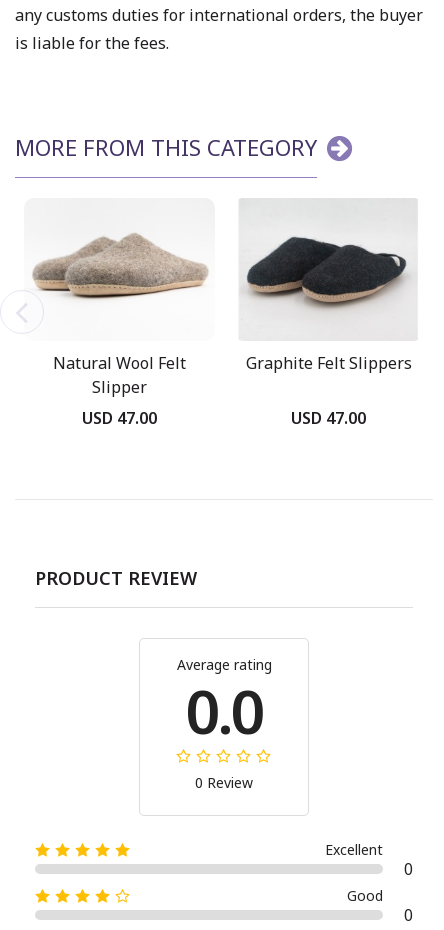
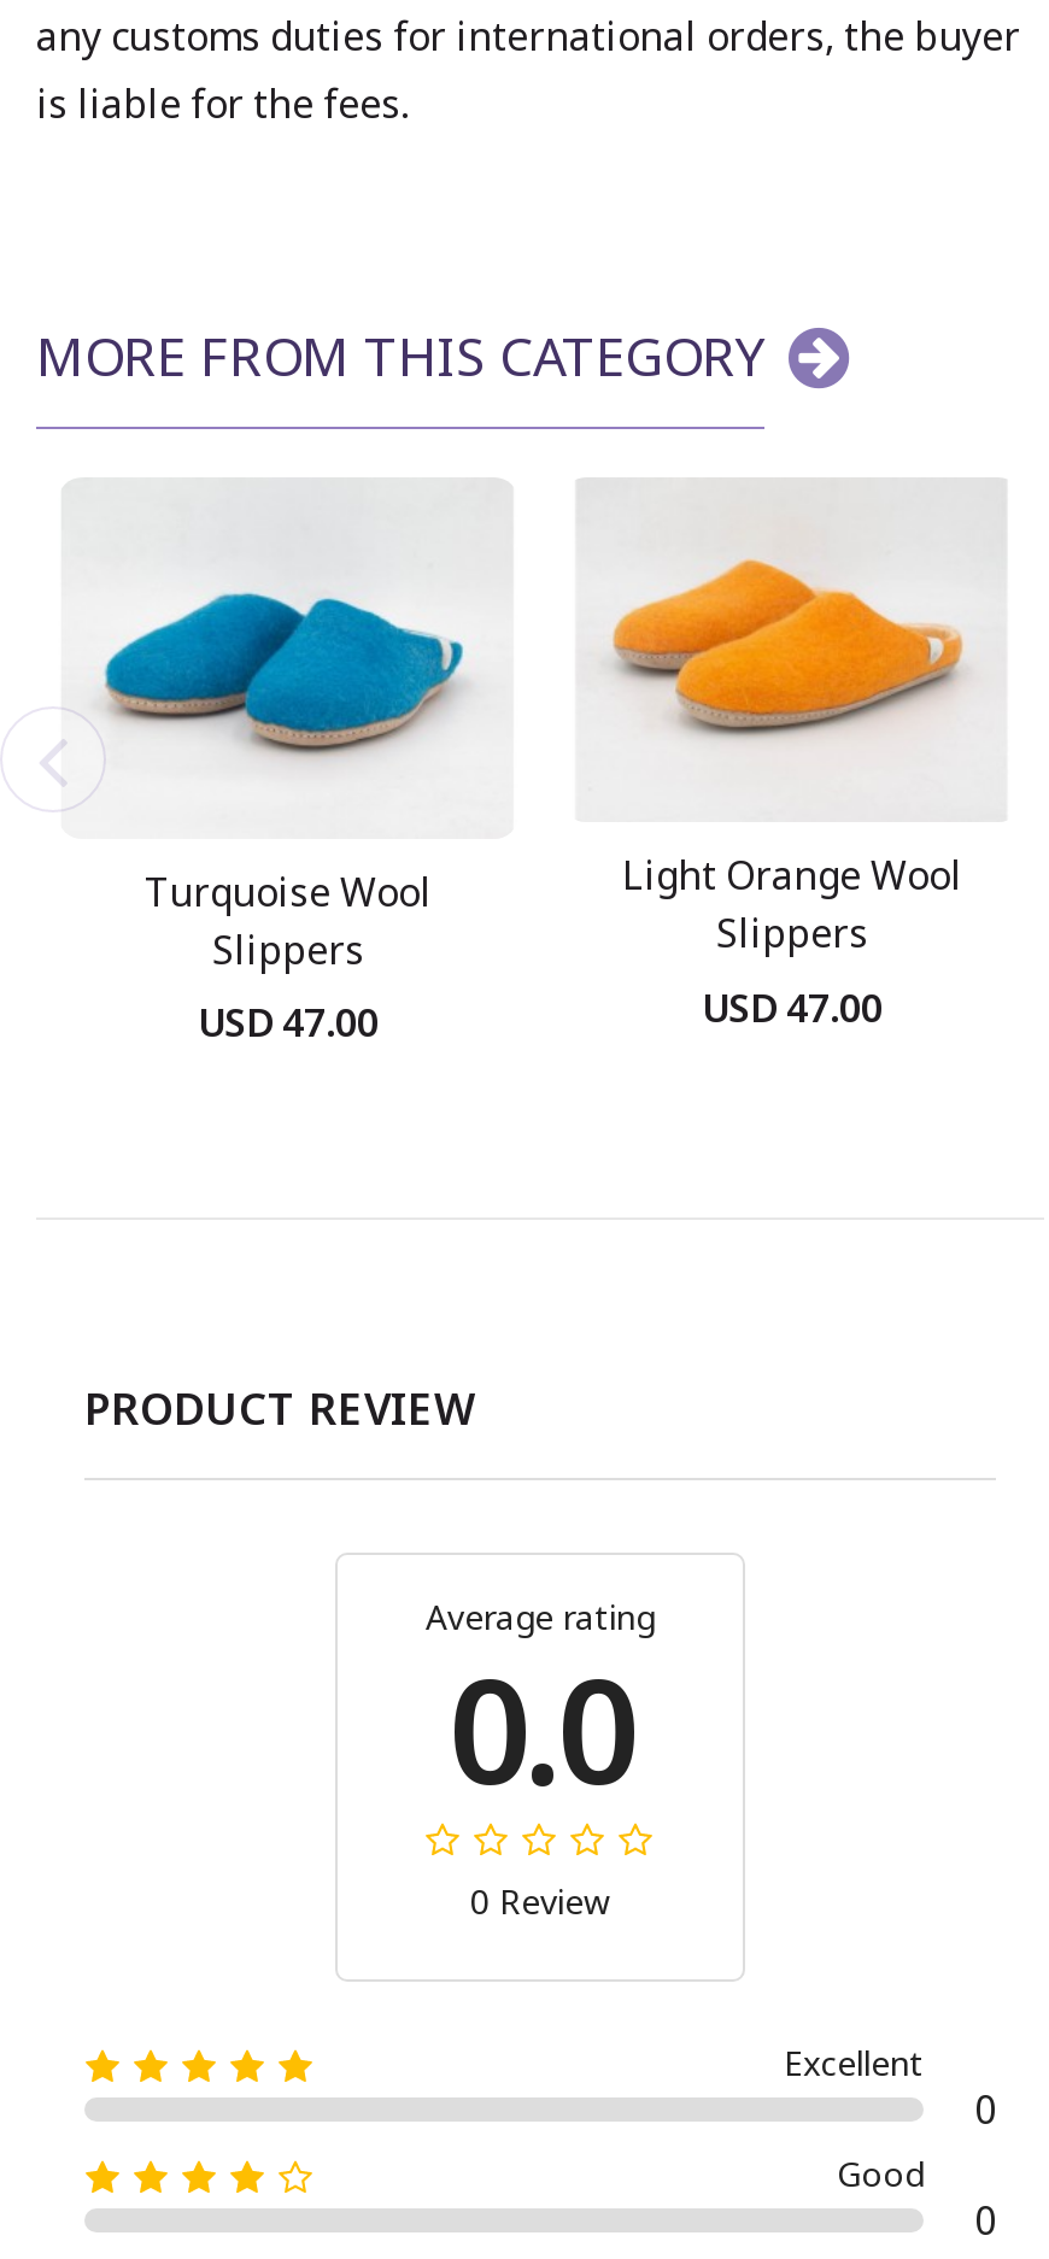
[32,233,208,317] [image] -> [80,564,499,764] [image]
[246,232,407,310] [image] -> [596,557,979,745] [image]
[53,352,186,398] Natural Wool Felt | Slipper -> [145,865,432,975] Turquoise Wool | Slippers
[245,352,411,374] Graphite Felt Slippers -> [622,848,962,959] Light Orange Wool | Slippers

